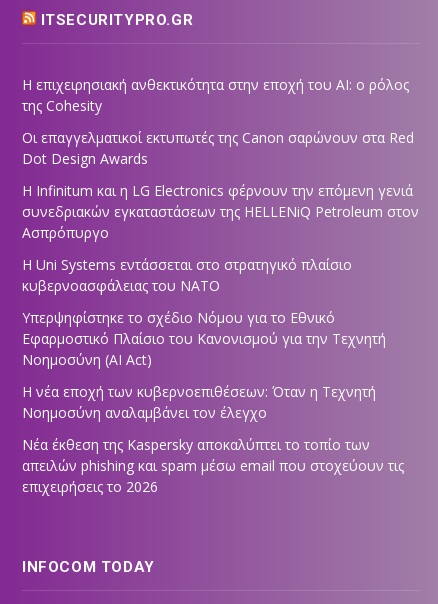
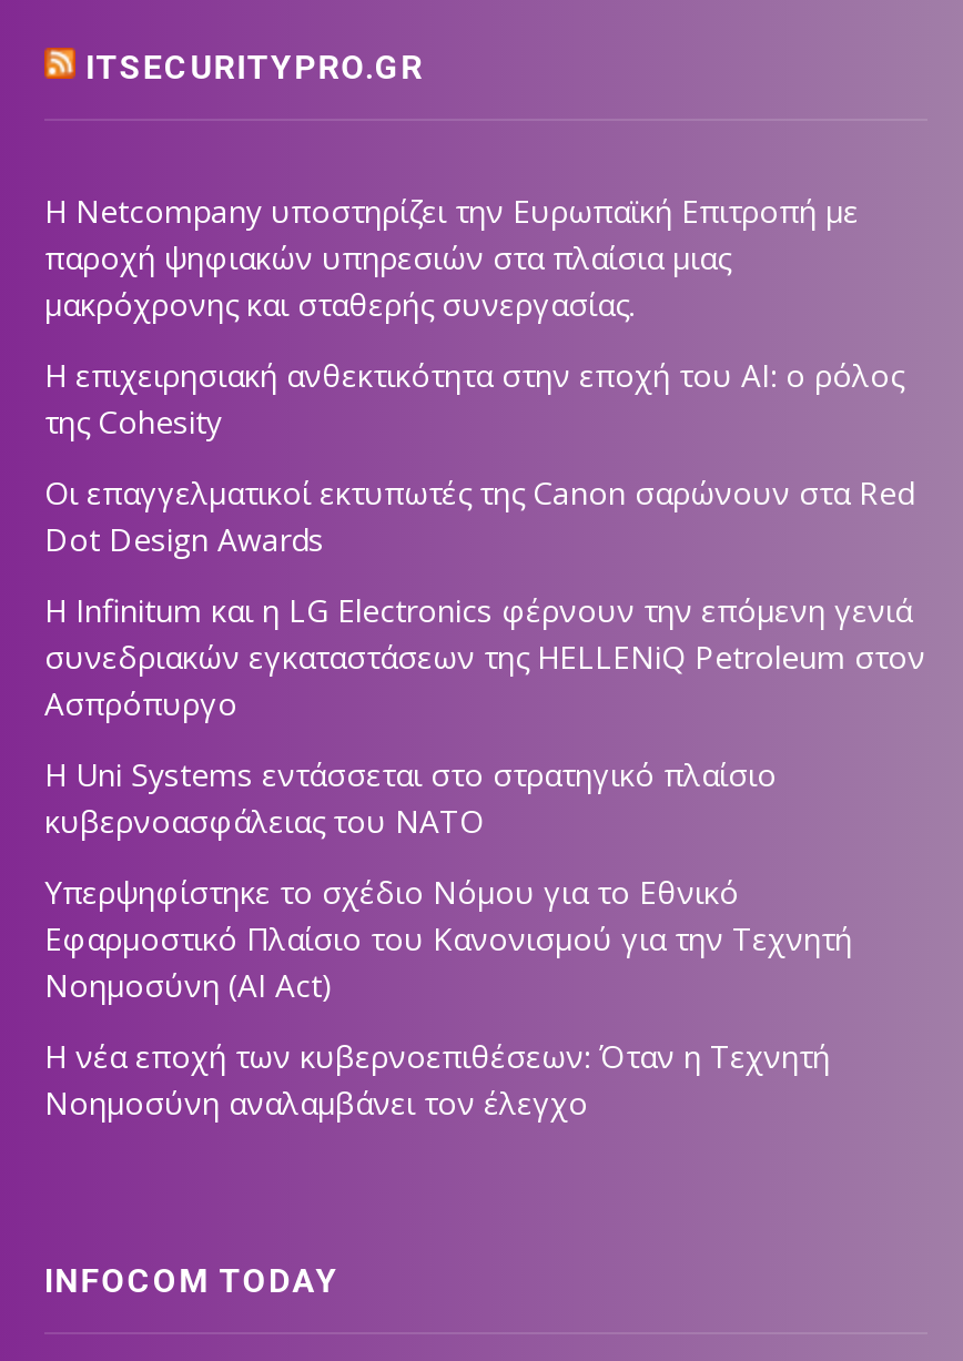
none -> [44,189,859,325] Η Netcompany υποστηρίζει την Ευρωπαϊκή Επιτροπή με | παροχή ψηφιακών υπηρεσιών στα πλαίσια μιας | μακρόχρονης και σταθερής συνεργασίας.
moved [22,75,419,422] -> [44,353,925,1123]: Η επιχειρησιακή ανθεκτικότητα στην εποχή του ΑΙ: ο ρόλος | της Cohesity | Οι επαγγελματικοί εκτυπωτές της Canon σαρώνουν στα Red | ... | Η νέα εποχή των κυβερνοεπιθέσεων: Όταν η Τεχνητή | Νοημοσύνη αναλαμβάνει τον έλεγχο
[22,435,404,496] Νέα έκθεση της Kaspersky αποκαλύπτει το τοπίο των | απειλών phishing και spam μέσω email που στοχεύουν τις | επιχειρήσεις το 2026 -> none

